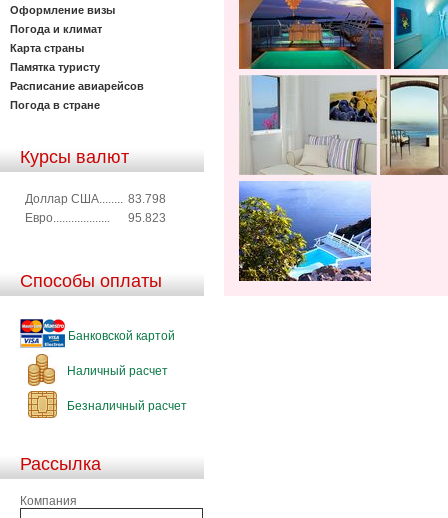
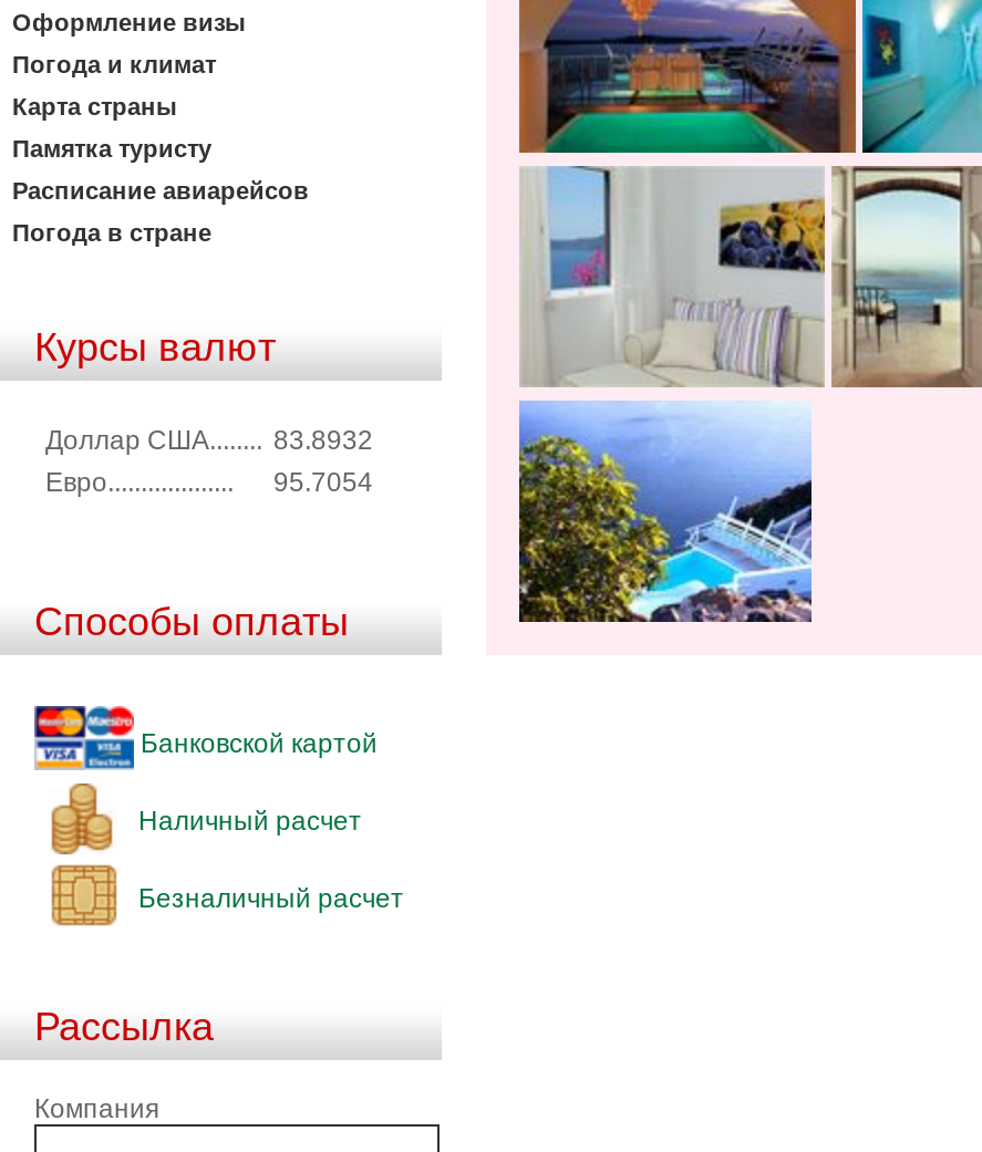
[25,192,166,206] Доллар США........ 83.798 -> [45,425,373,456] Доллар США........ 83.8932
[25,211,166,225] Евро................... 95.823 -> [45,467,373,498] Евро................... 95.7054

